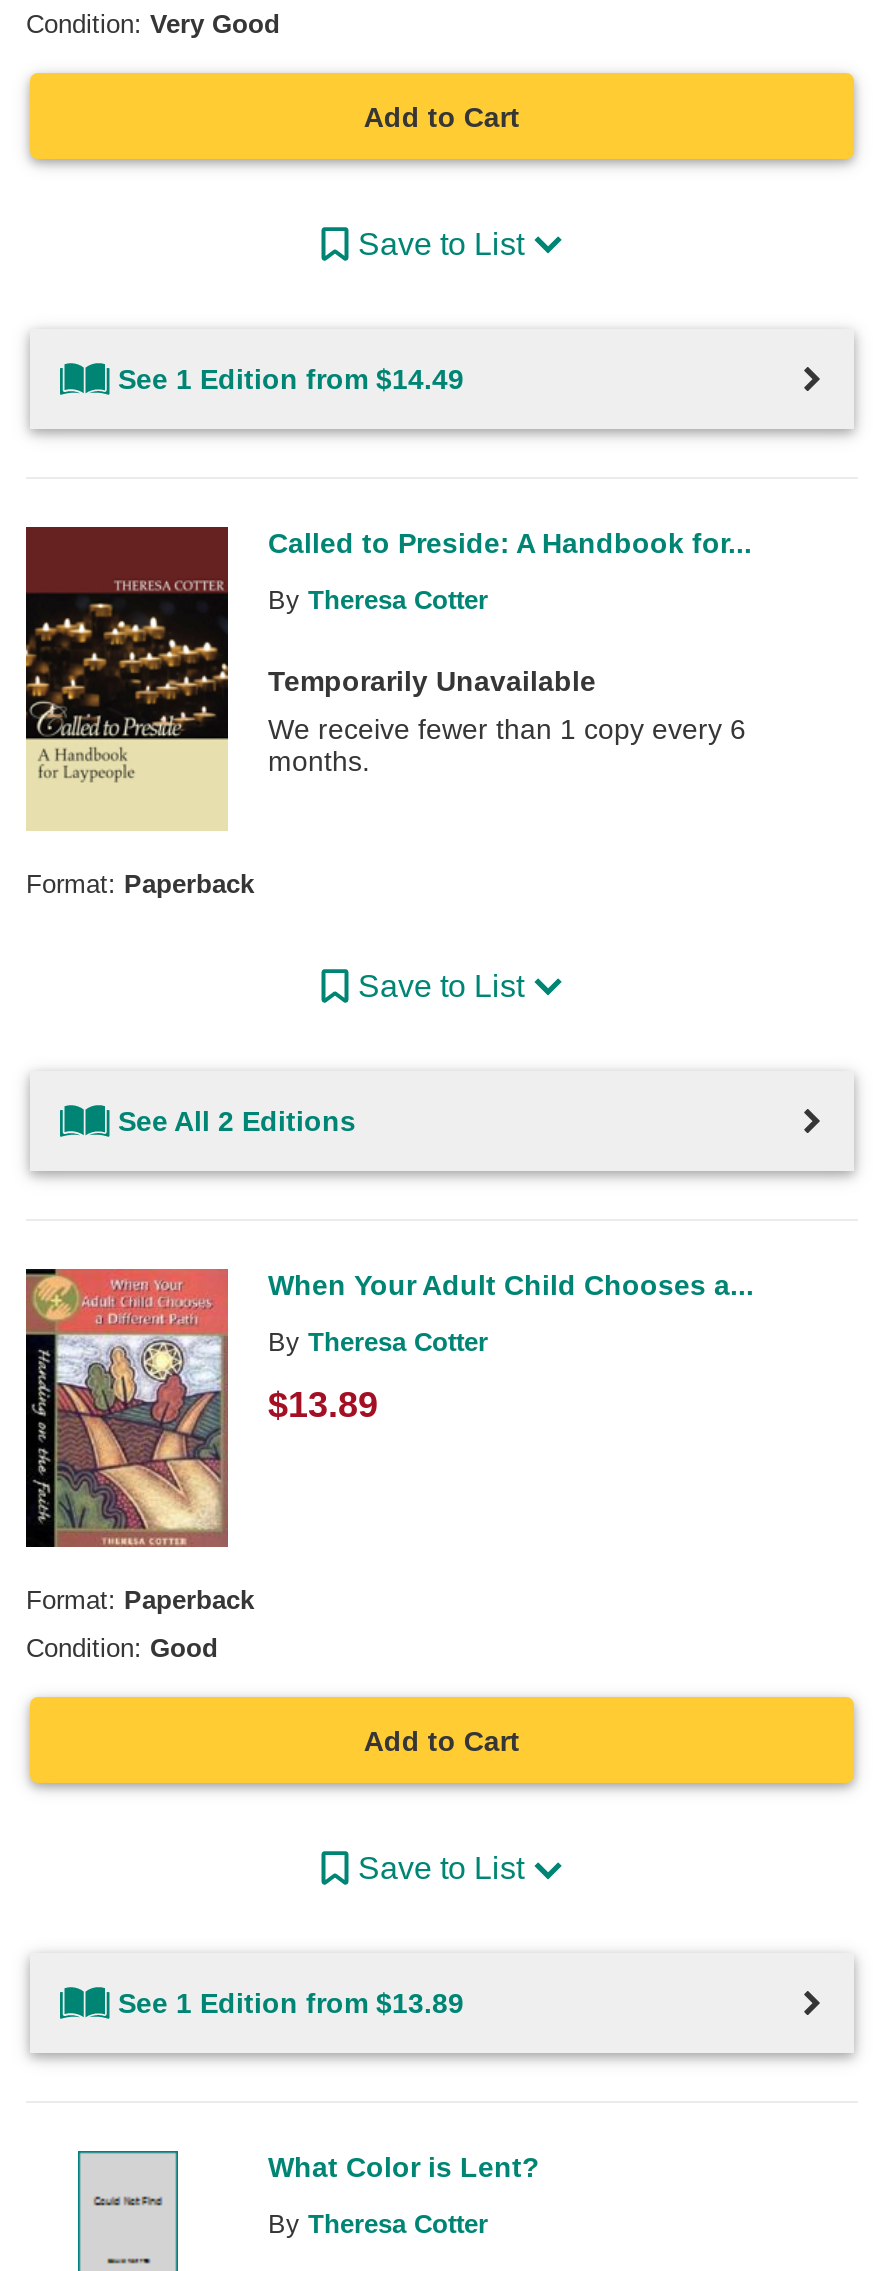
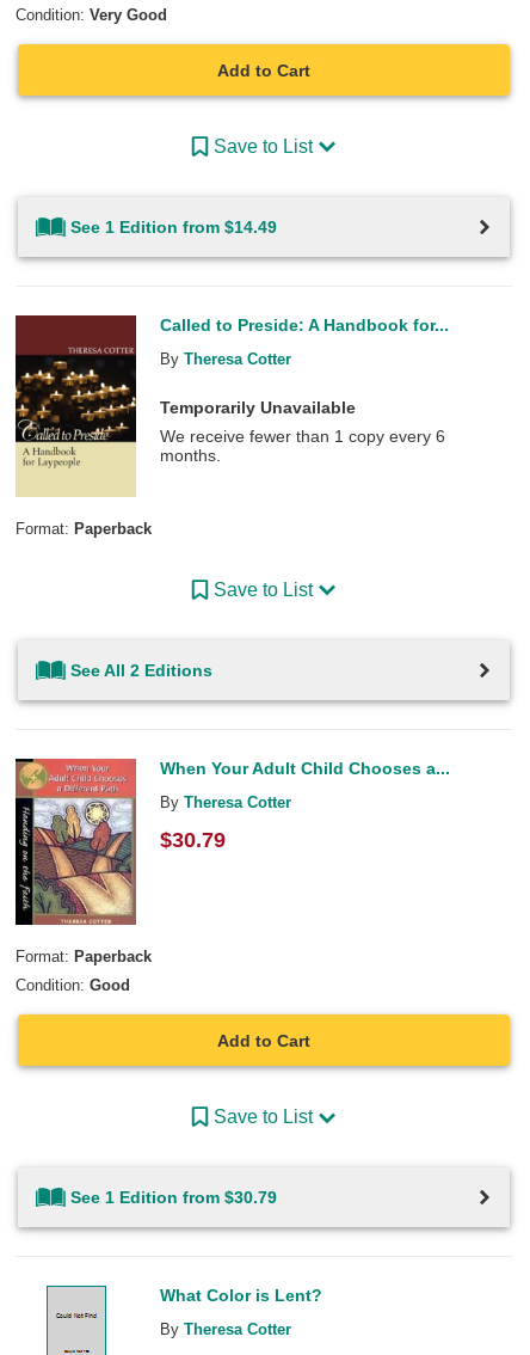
[268,1384,378,1424] $13.89 -> [160,828,226,851] $30.79
[118,1987,464,2019] See 1 Edition from $13.89 -> [70,1188,277,1207] See 1 Edition from $30.79

